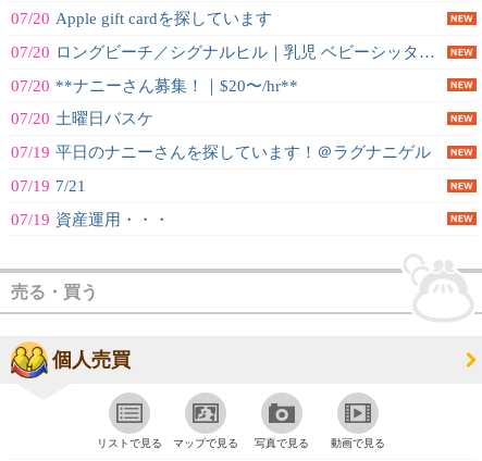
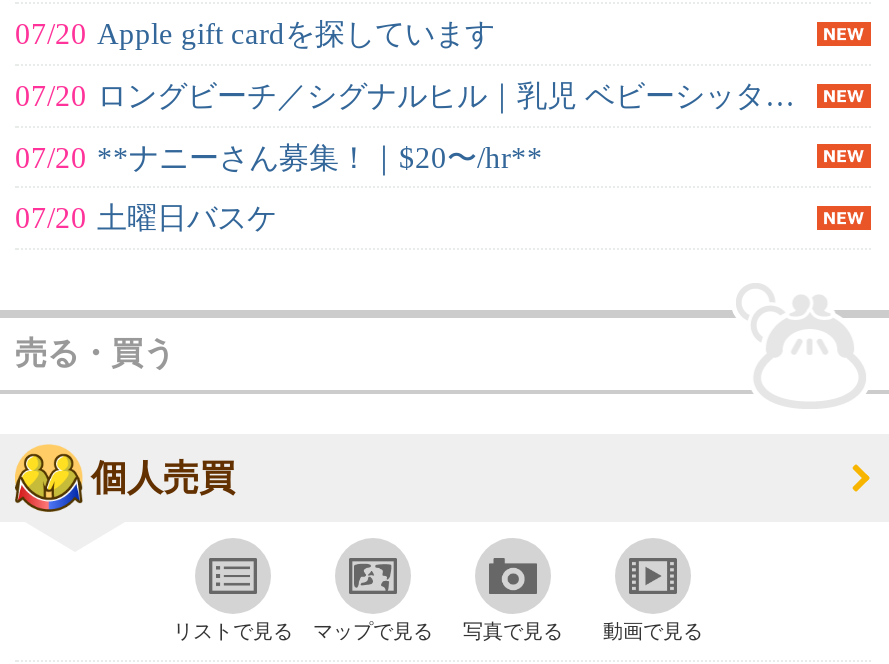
[11,143,431,228] 07/19 平日のナニーさんを探しています！＠ラグナニゲル | 07/19 7/21 | 07/19 資産運用・・・ -> none

